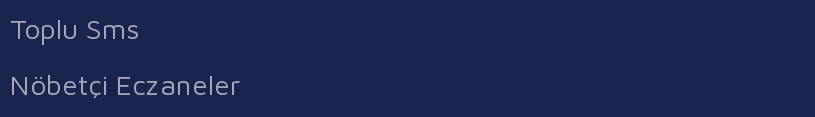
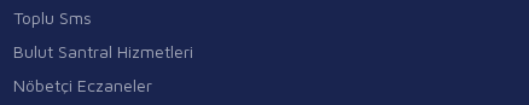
none -> [13,41,193,61] Bulut Santral Hizmetleri

